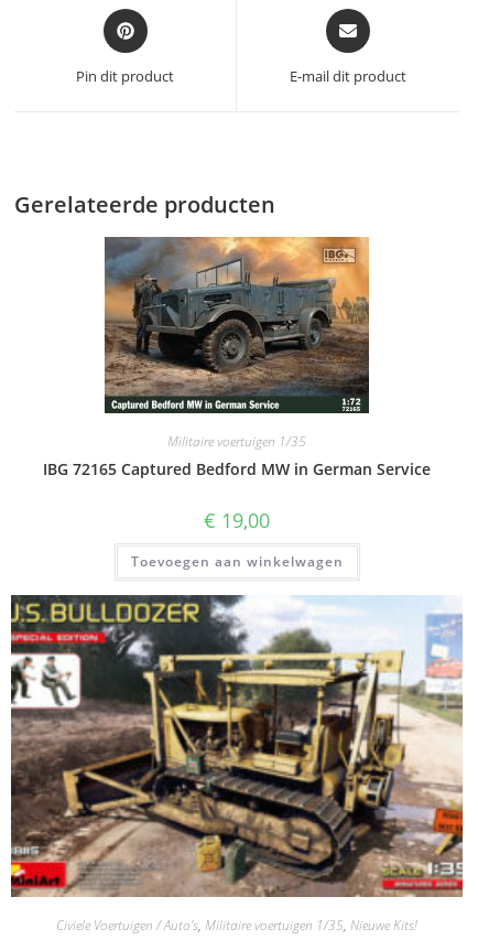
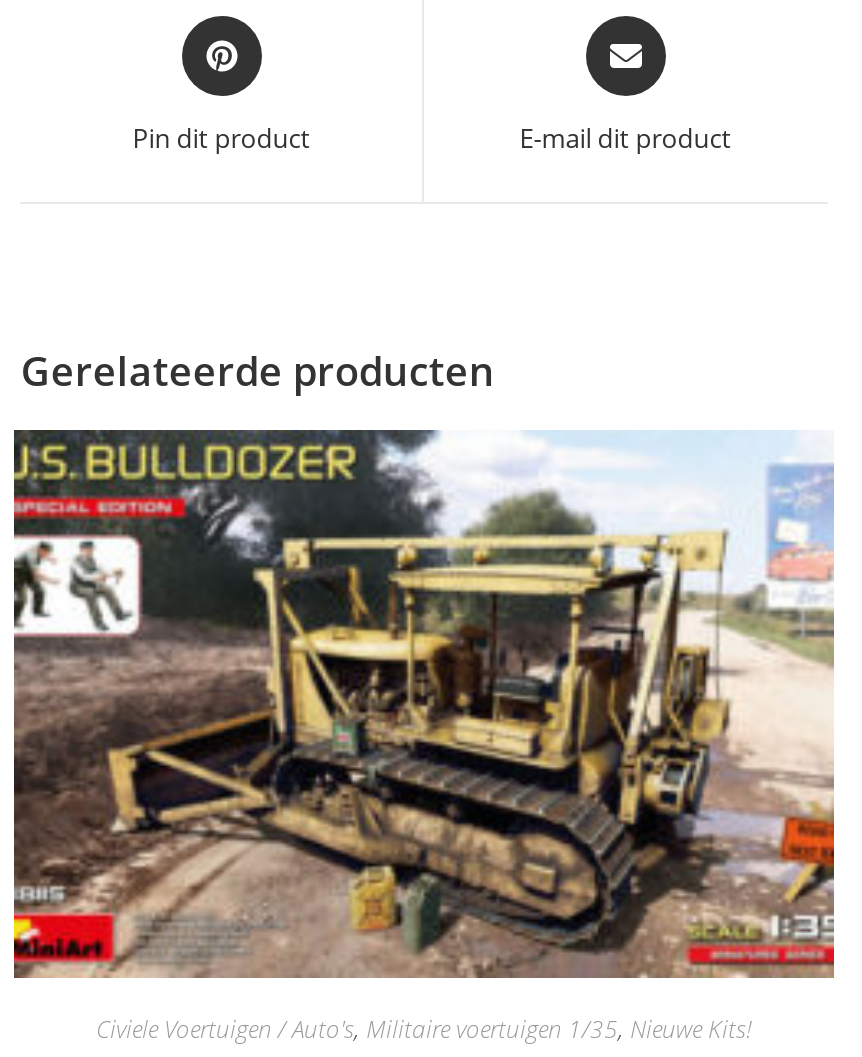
[43,236,431,571] [image] | Militaire voertuigen 1/35 | IBG 72165 Captured Bedford MW in German Service | €19,00 | Toevoegen aan winkelwagen -> none

